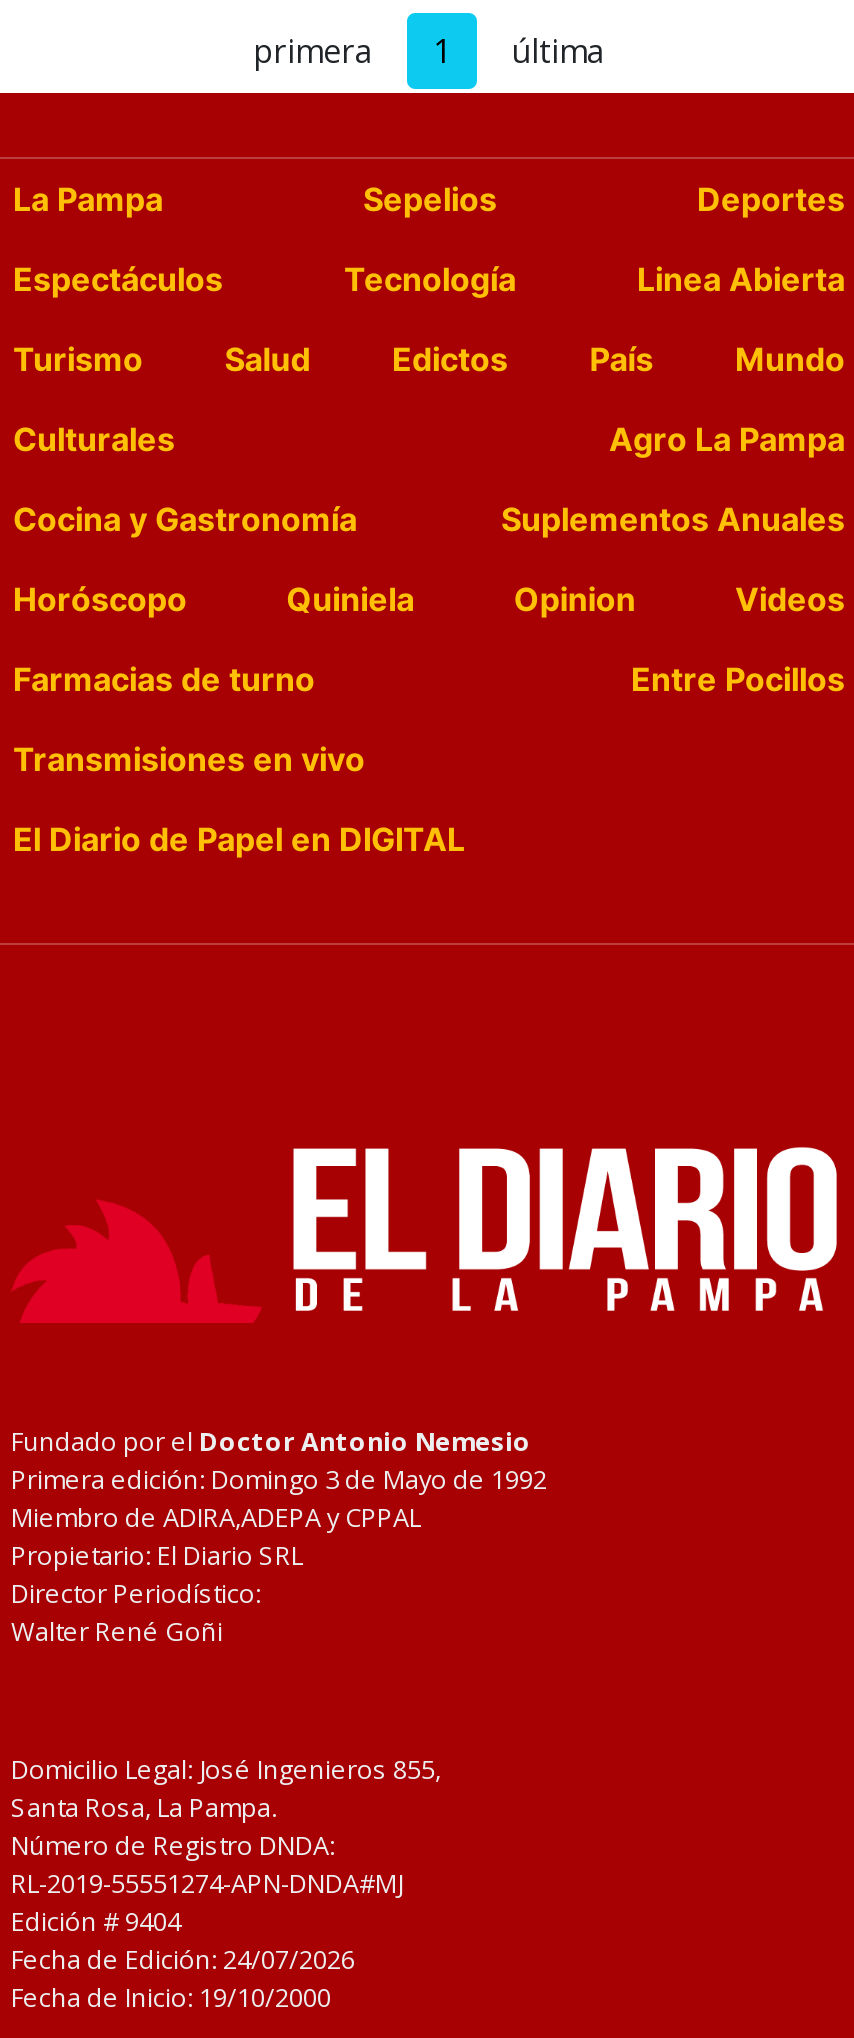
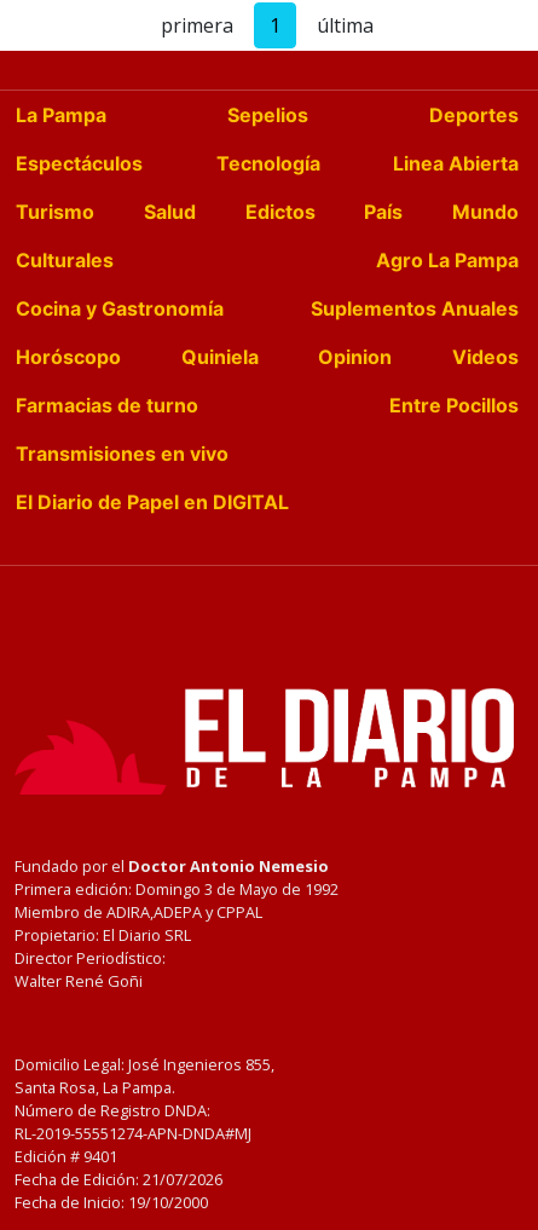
[11,1903,181,1939] Edición #9404 -> [15,1145,117,1167] Edición #9401
[11,1941,355,1977] Fecha de Edición: 24/07/2026 -> [15,1168,222,1190] Fecha de Edición: 21/07/2026

